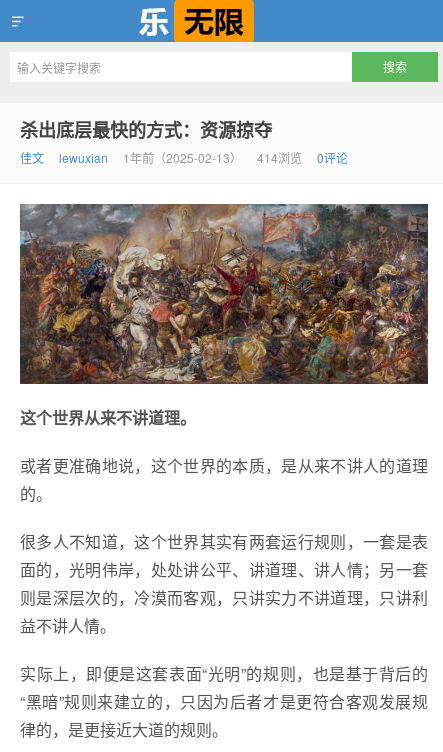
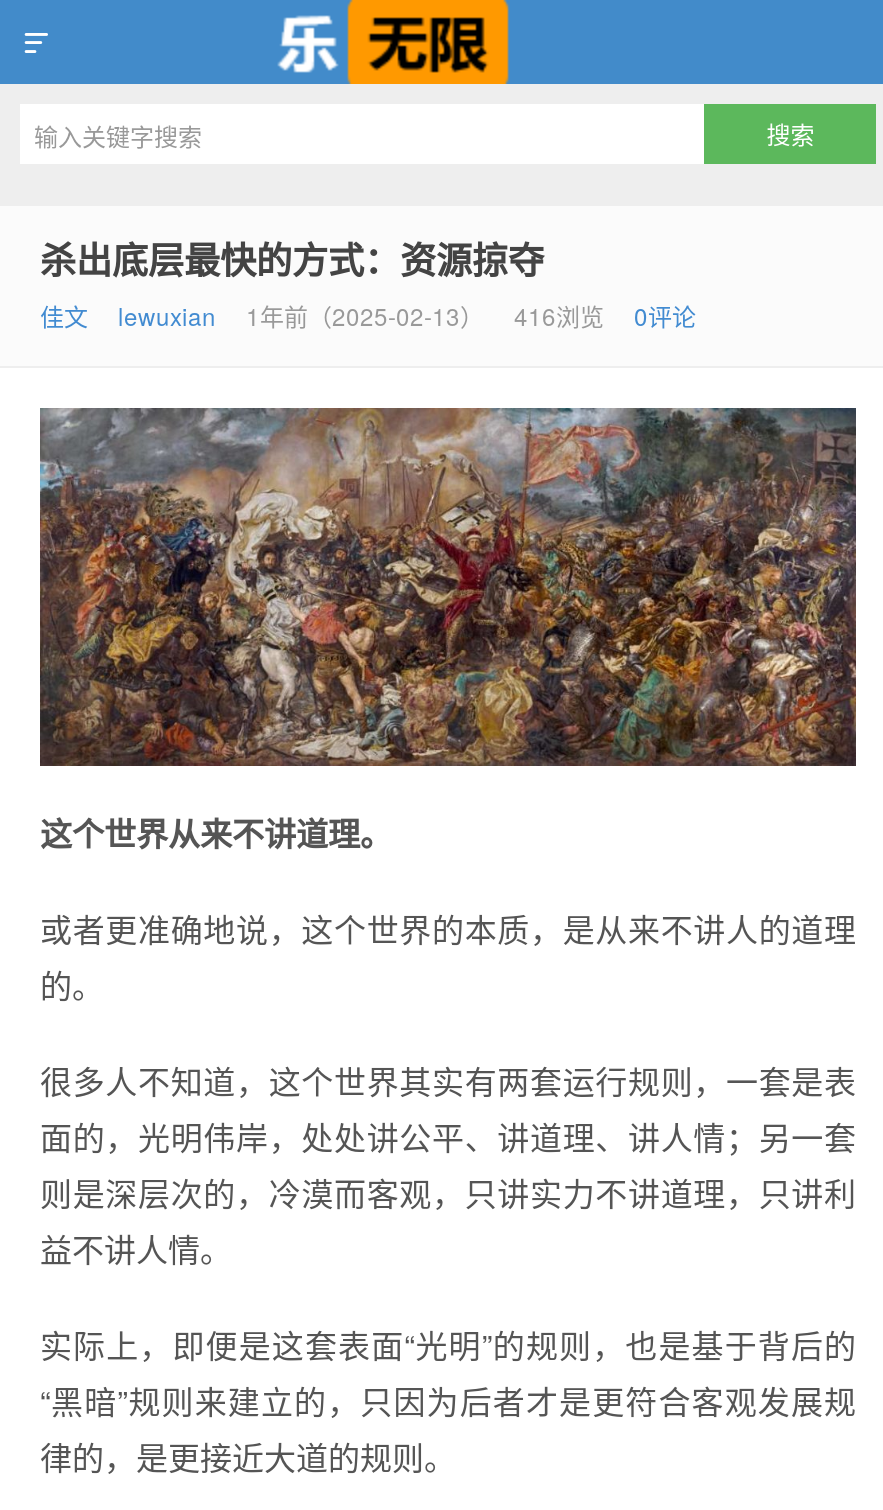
[20,149,348,166] 佳文 lewuxian 1年前（2025-02-13） 414浏览 0评论 -> [40,298,696,332] 佳文 lewuxian 1年前（2025-02-13） 416浏览 0评论

